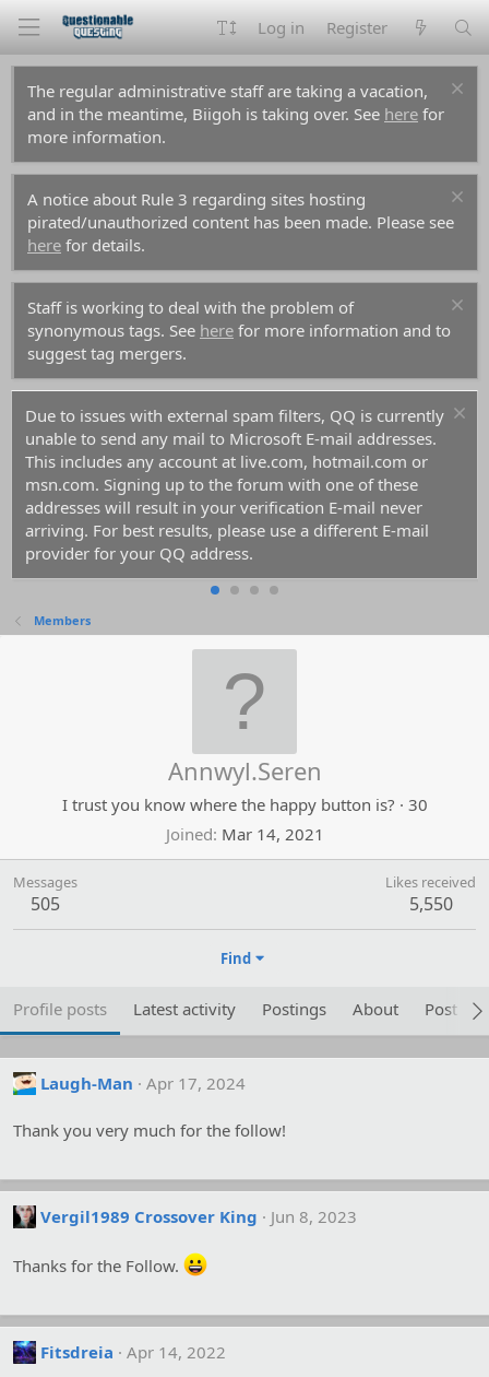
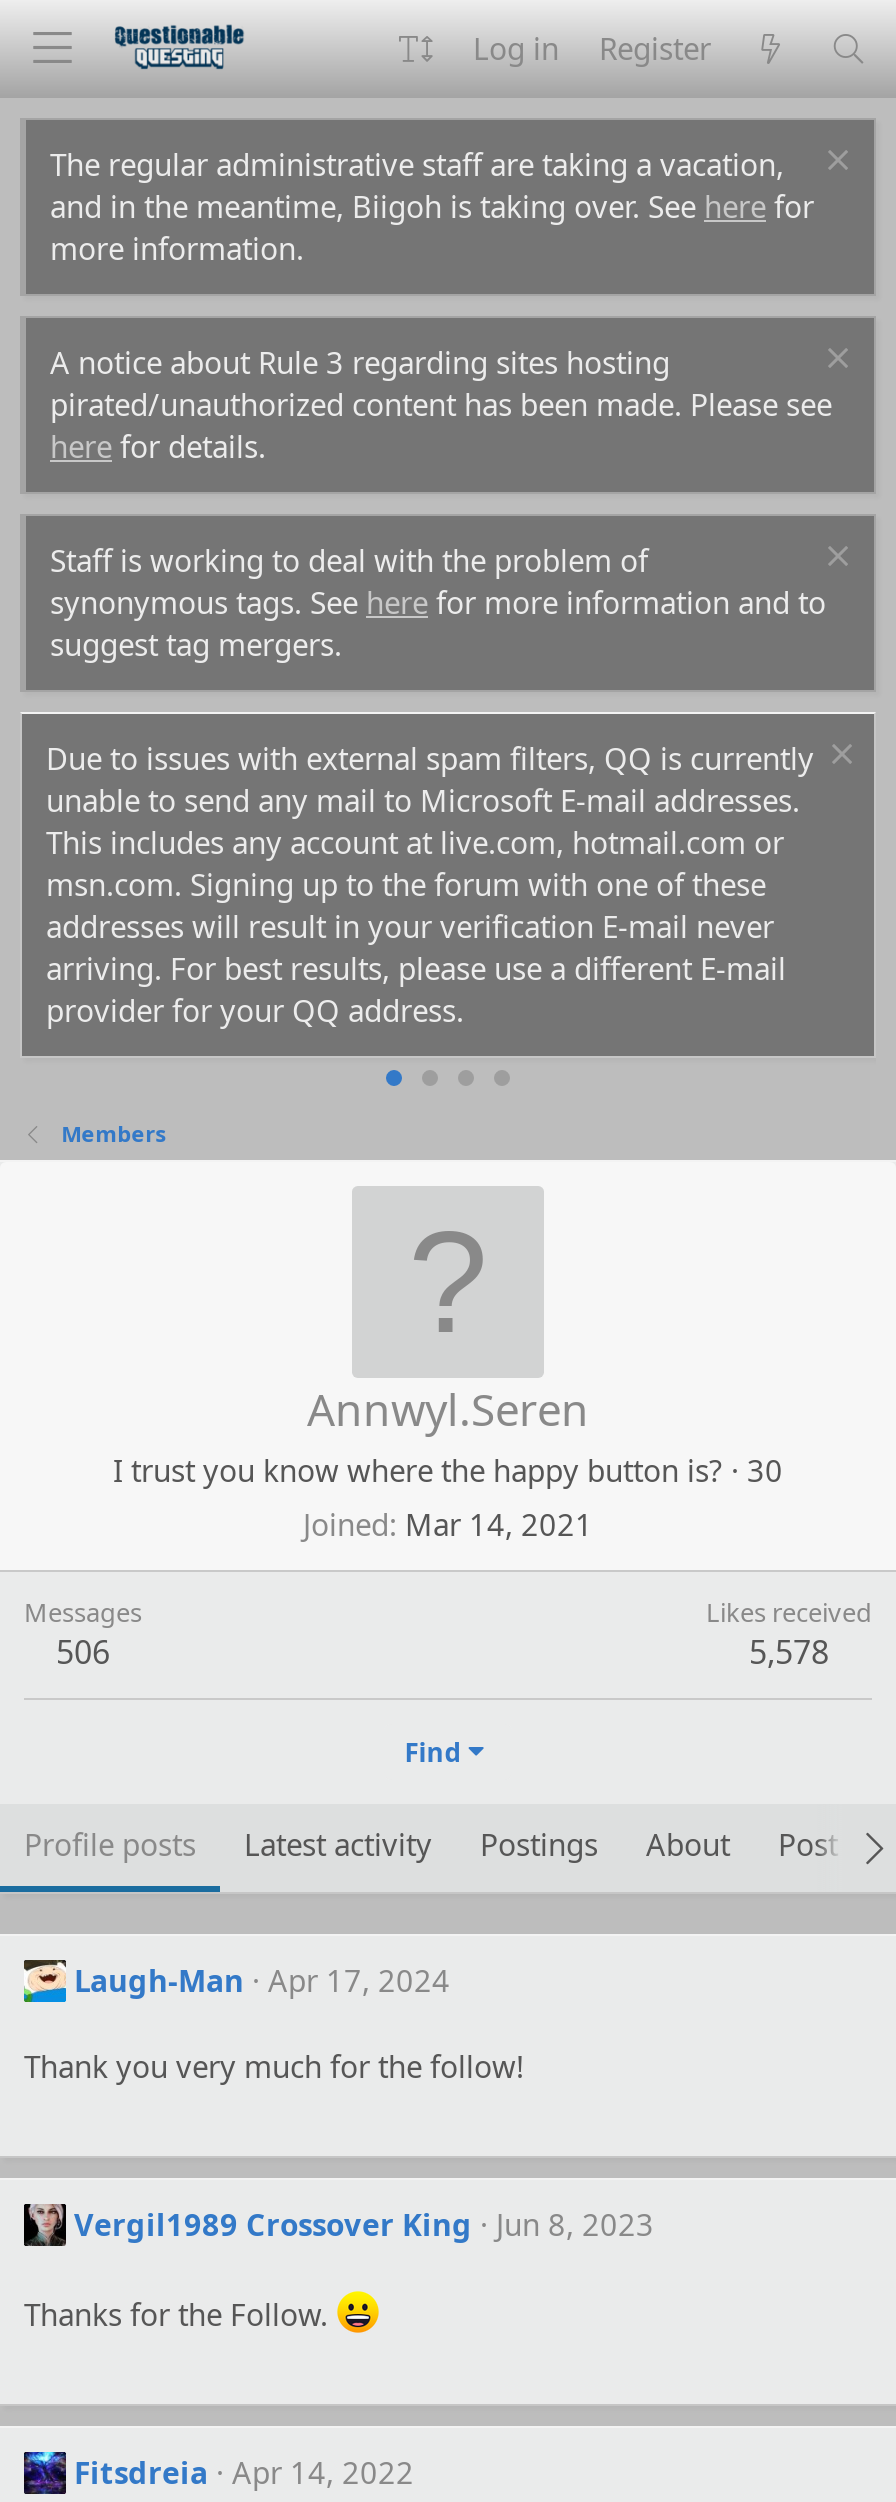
[31,892,60,916] 505 -> [56,1630,110,1674] 506
[409,892,452,916] 5,550 -> [749,1630,829,1674] 5,578

